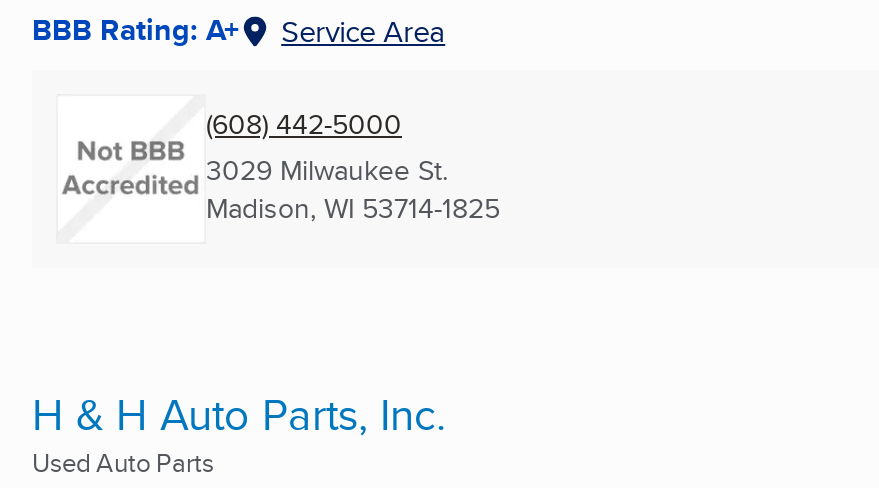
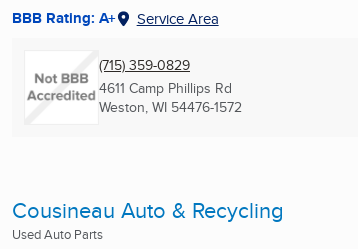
[206,105,500,228] (608) 442-5000 | 3029 Milwaukee St. | Madison, WI 53714-1825 -> [99,55,242,117] (715) 359-0829 | 4611 Camp Phillips Rd | Weston, WI 54476-1572
[32,382,446,446] H & H Auto Parts, Inc. -> [12,194,284,226] Cousineau Auto & Recycling

